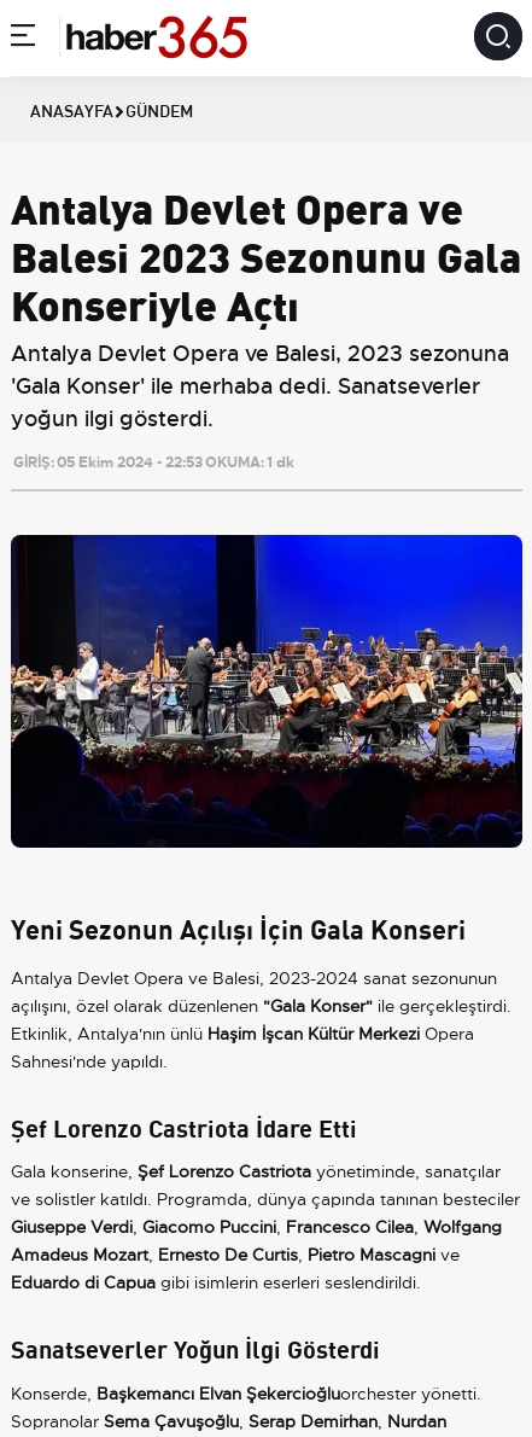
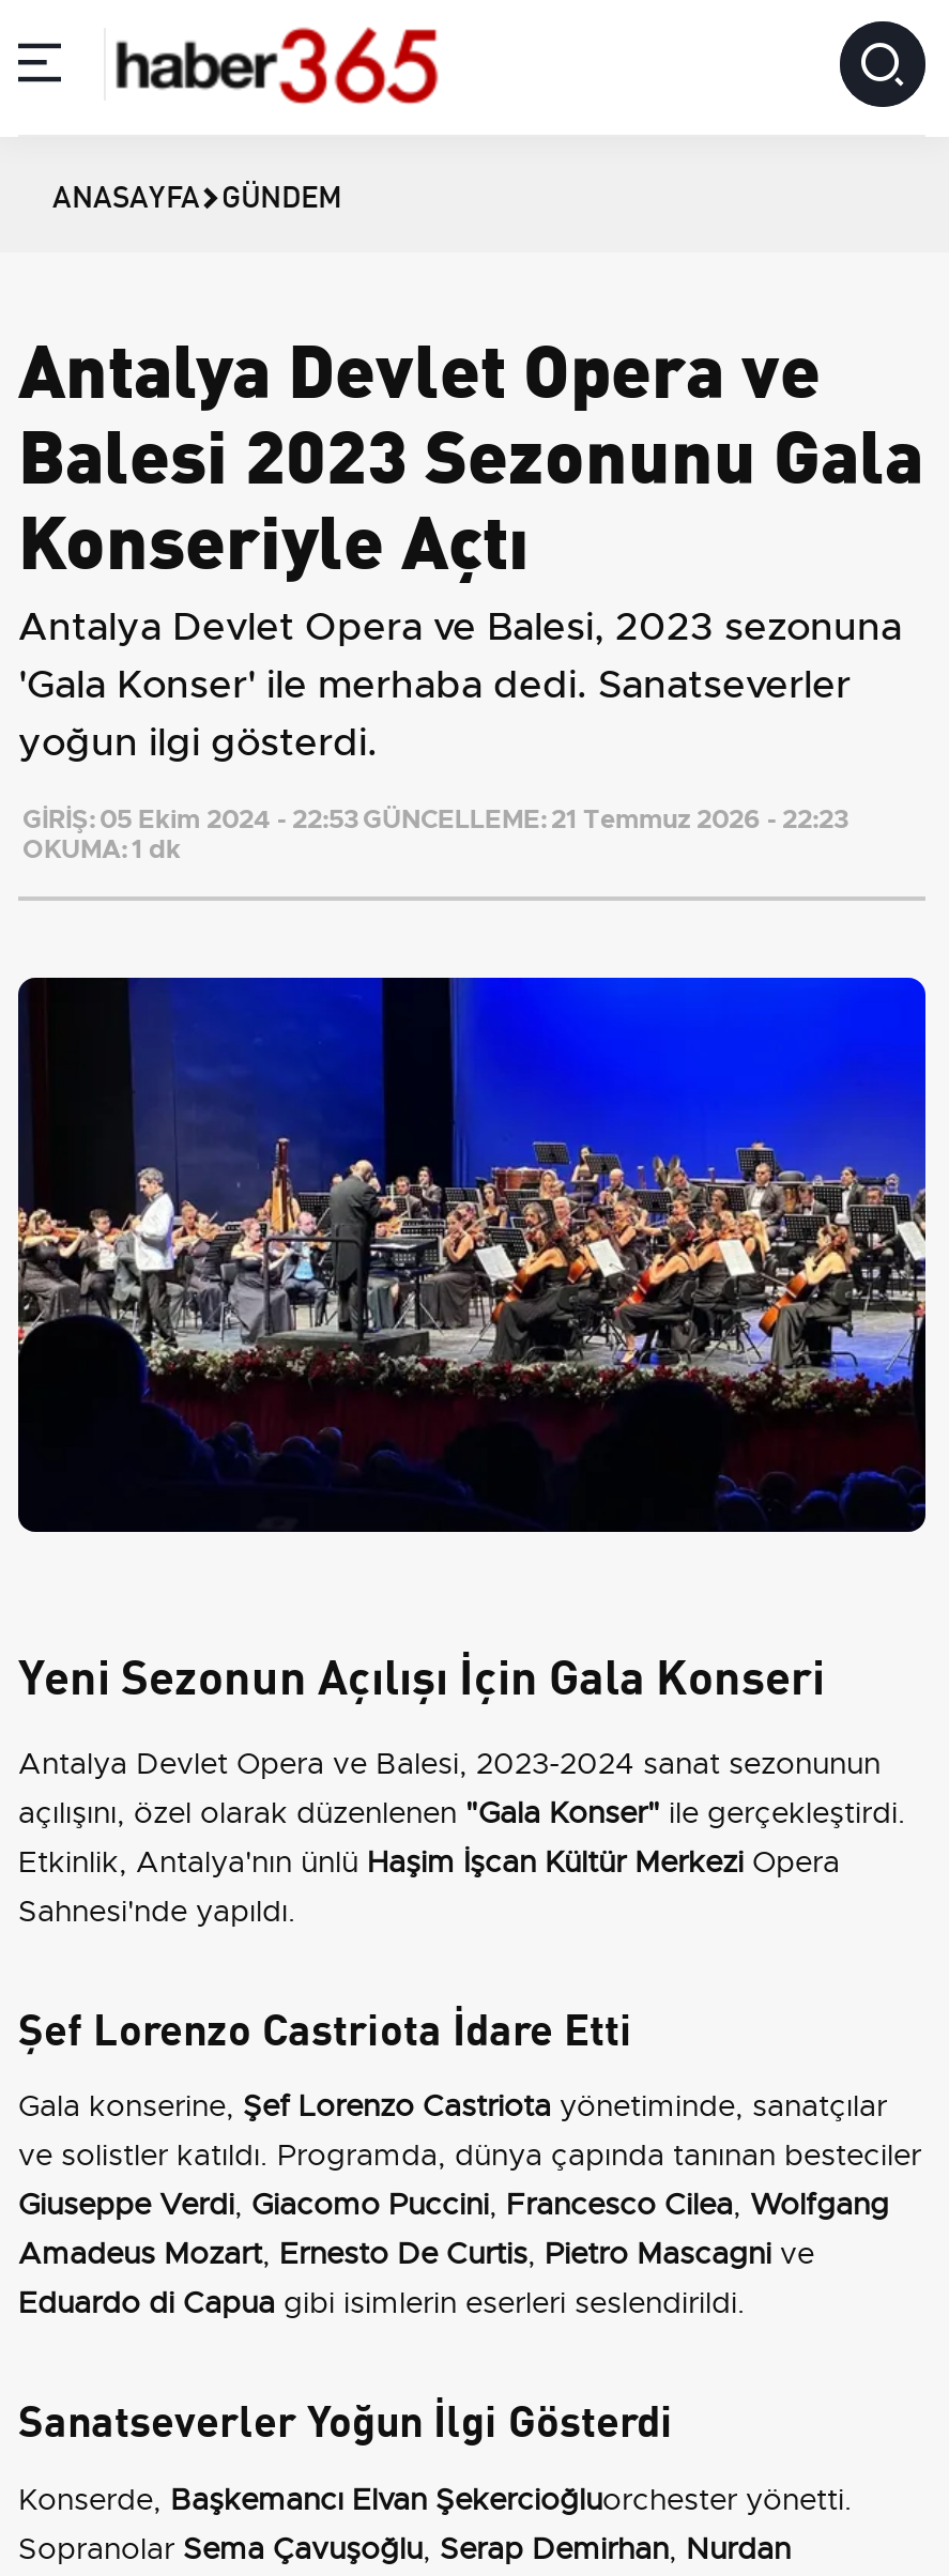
[13,453,294,472] GİRİŞ: 05 Ekim 2024 - 22:53 OKUMA: 1 dk -> [22,802,848,867] GİRİŞ: 05 Ekim 2024 - 22:53 GÜNCELLEME: 21 Temmuz 2026 - 22:23 | OKUMA: 1 dk

